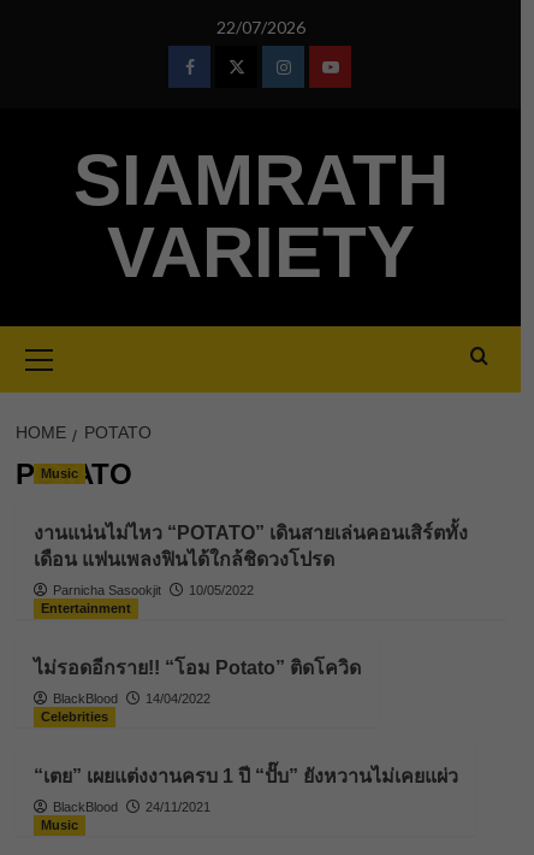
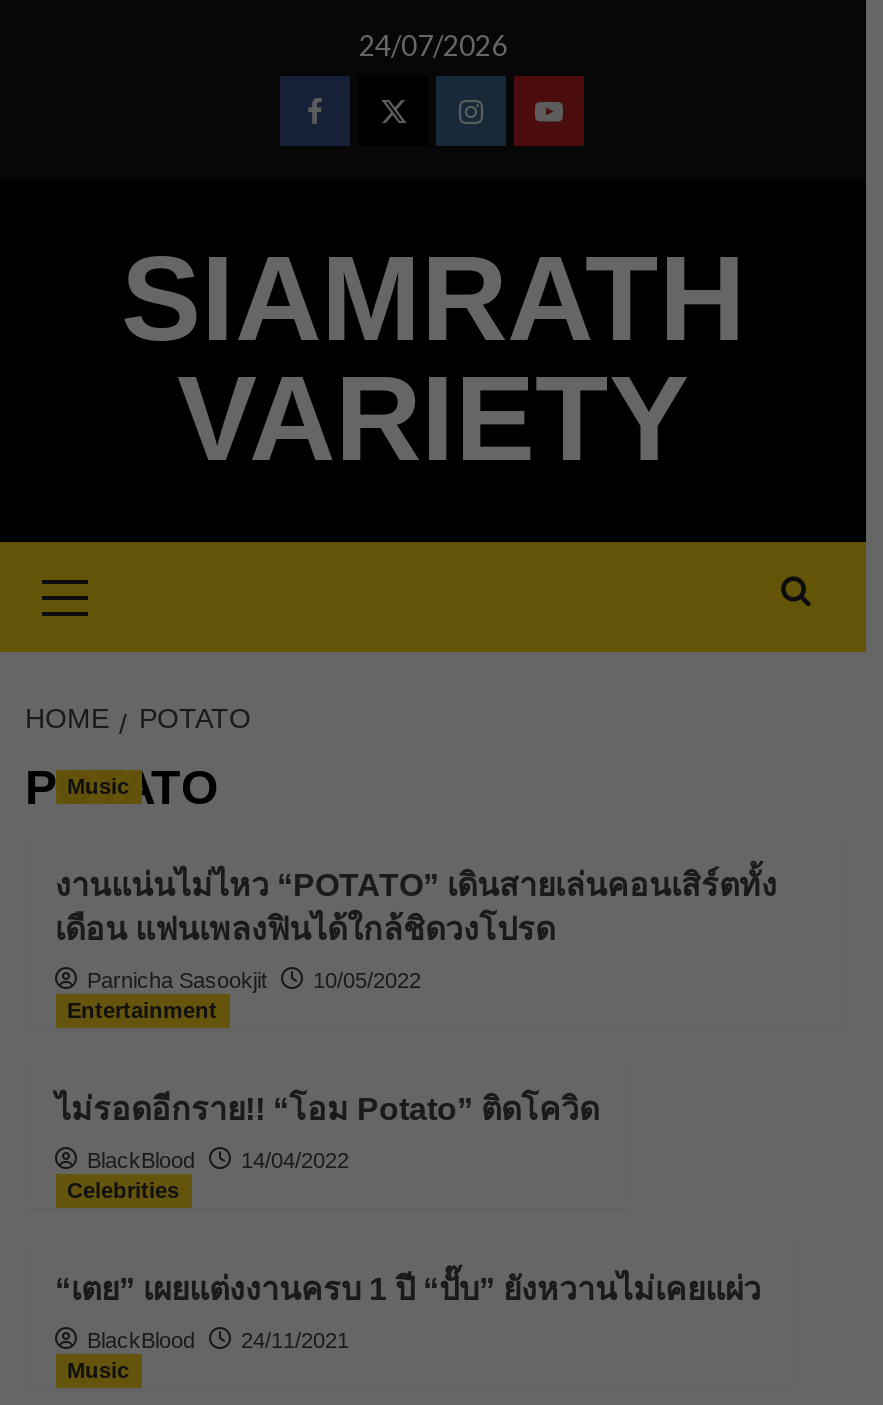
[216,17,305,37] 22/07/2026 -> [359,28,507,62] 24/07/2026

